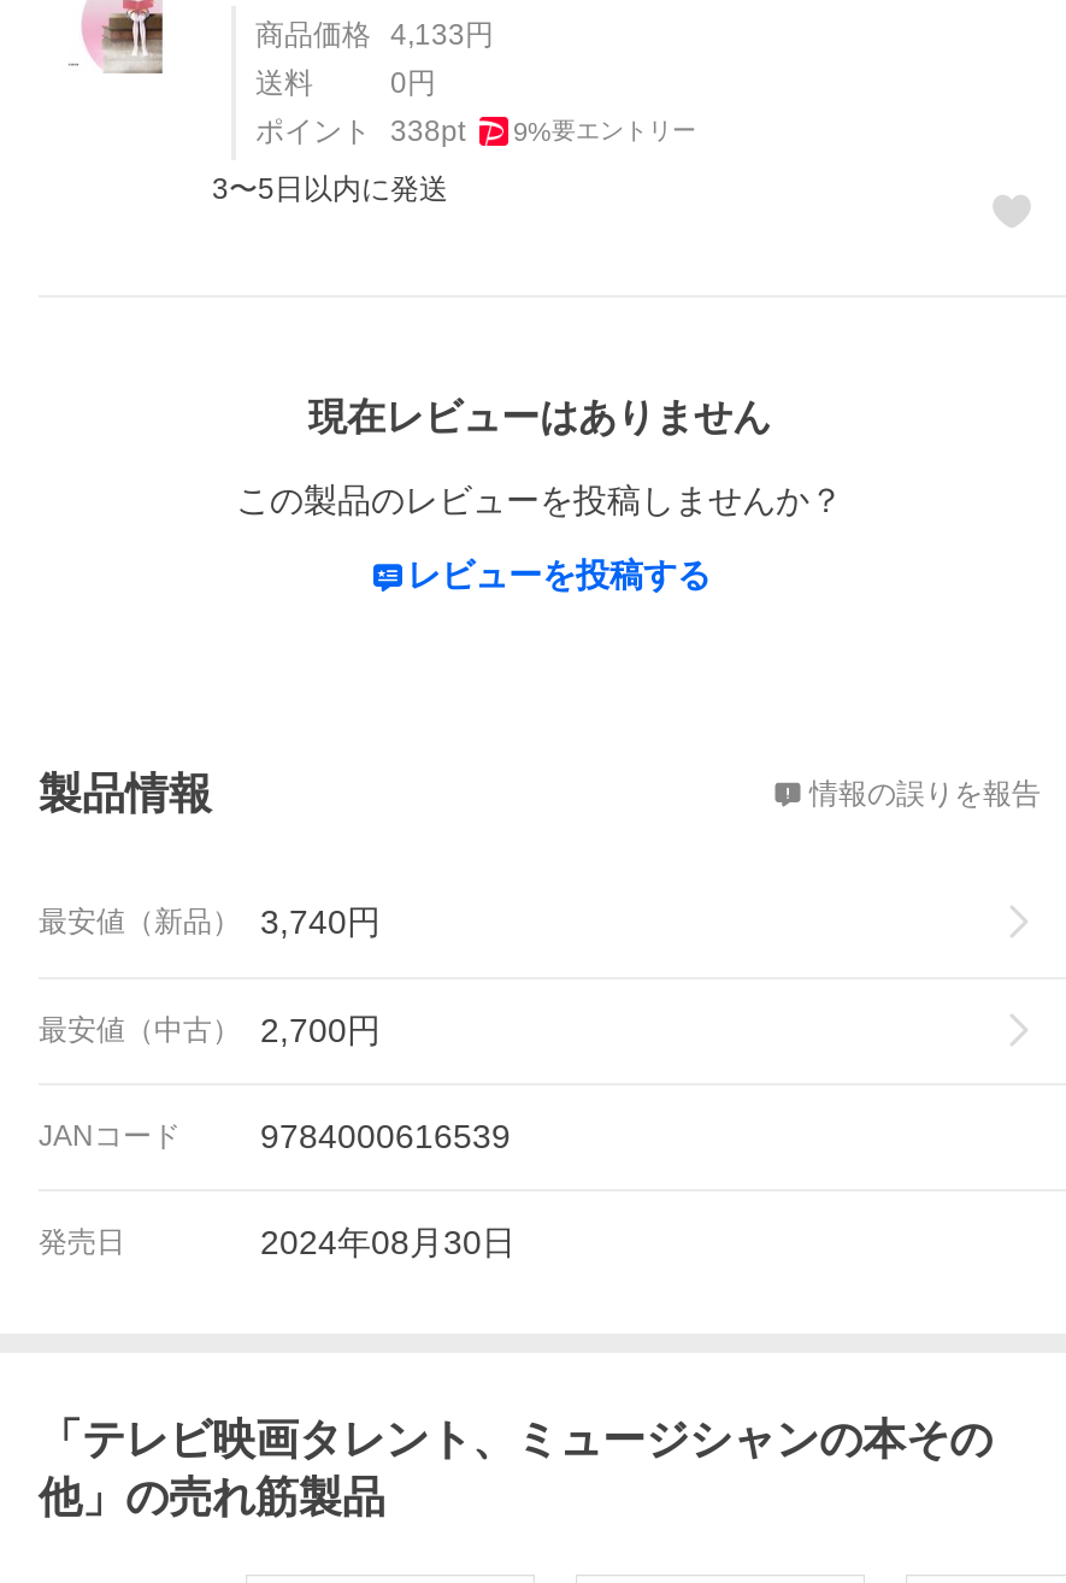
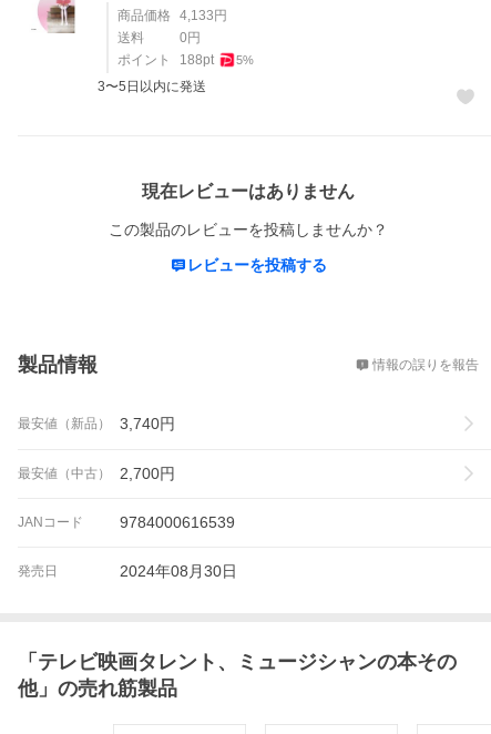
[255,113,696,147] ポイント 338pt | 9%要エントリー -> [117,52,254,68] ポイント 188pt | 5%

